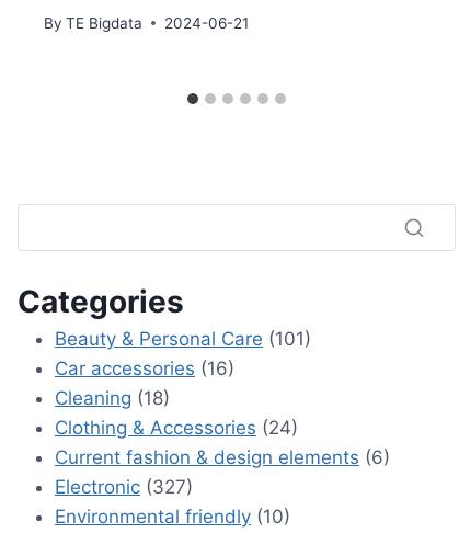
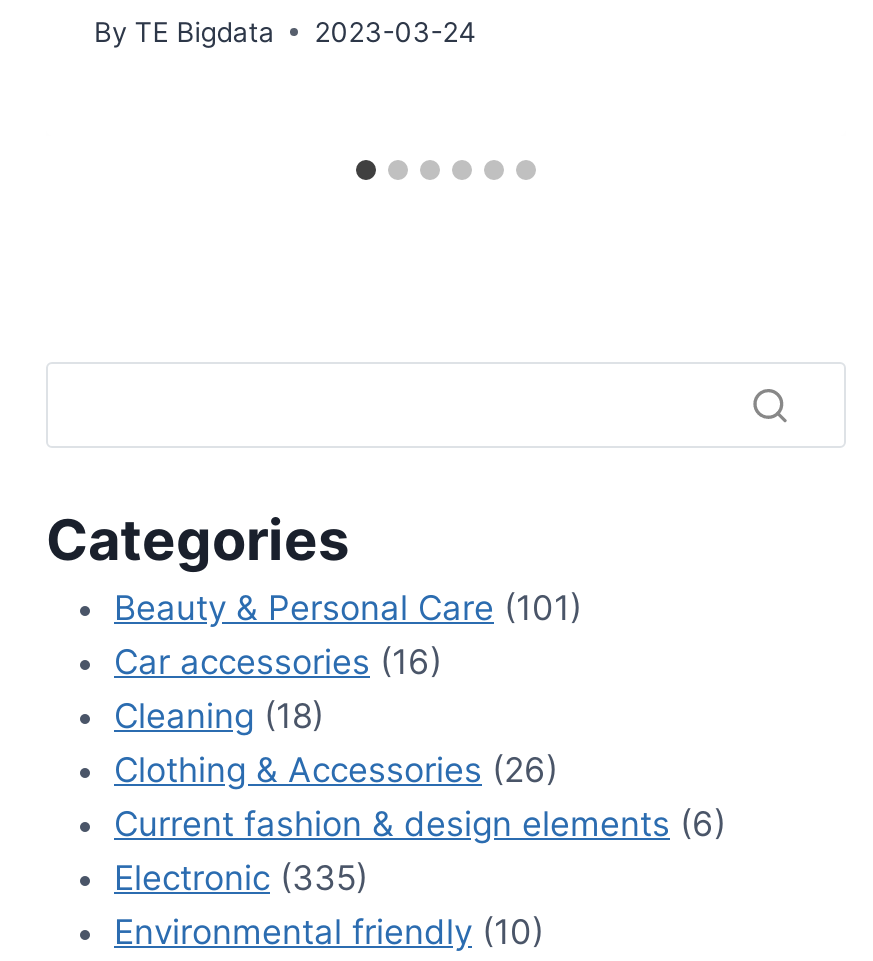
[44,14,249,31] By TE Bigdata 2024-06-21 -> [94,15,476,47] By TE Bigdata 2023-03-24
[55,417,298,439] Clothing & Accessories (24) -> [114,750,558,790] Clothing & Accessories (26)
[55,476,193,498] Electronic (327) -> [114,858,368,898] Electronic (335)

